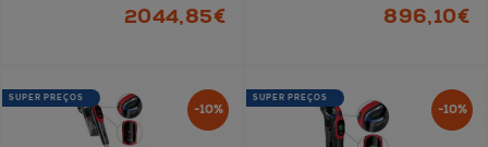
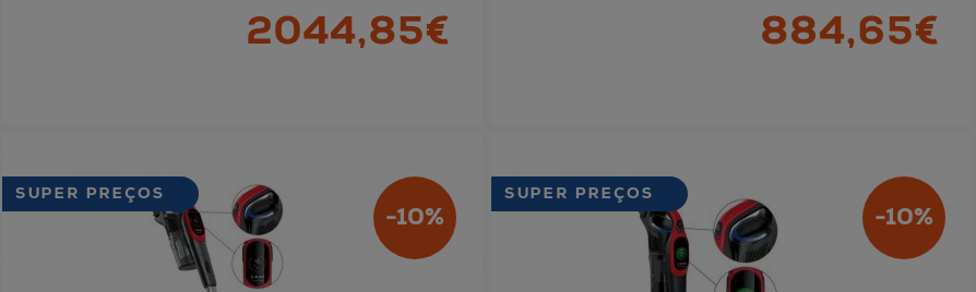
[384,6,469,29] 896,10€ -> [760,9,939,55] 884,65€

